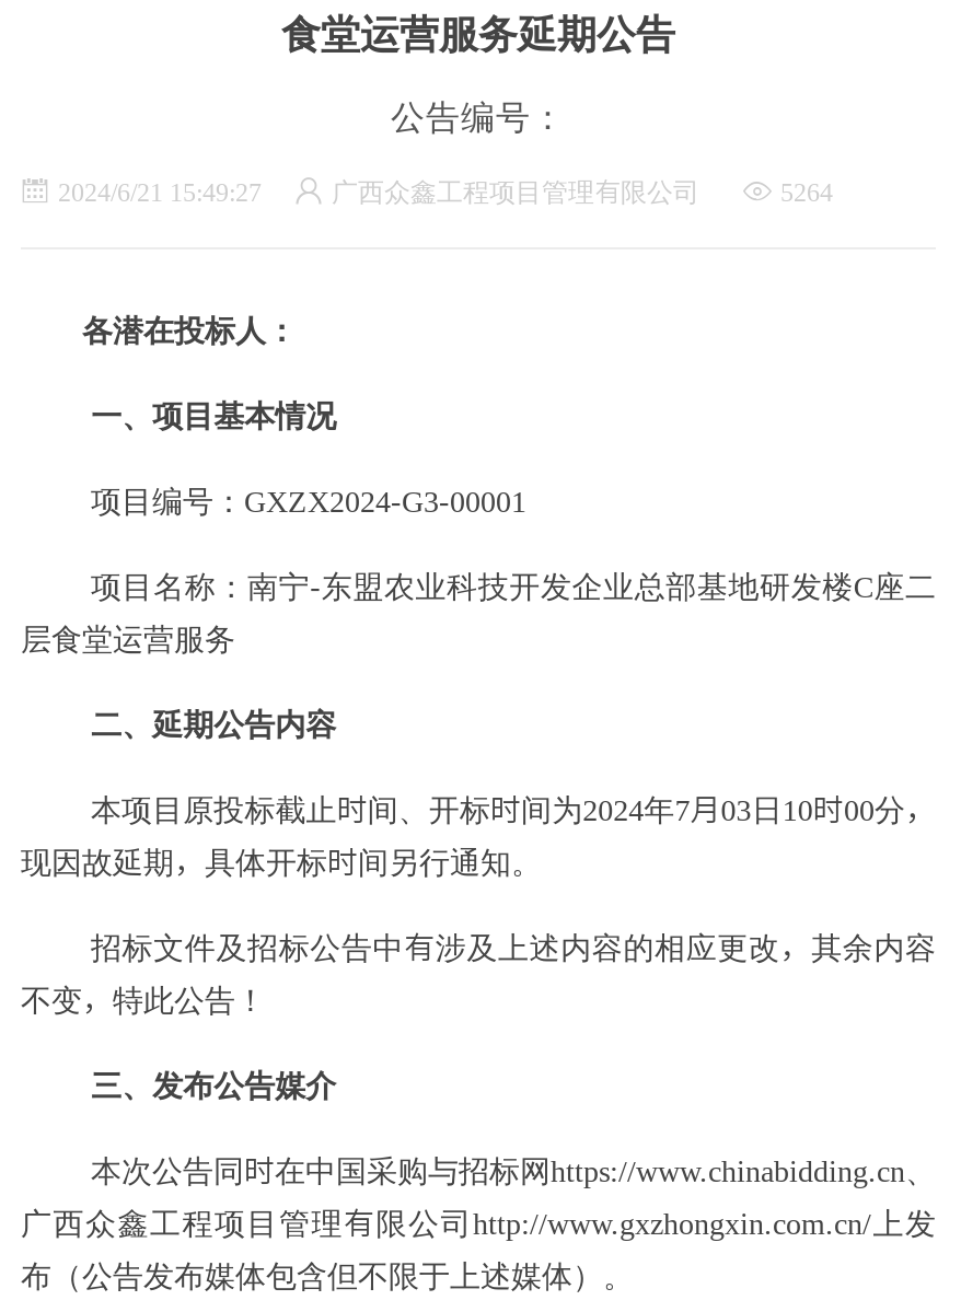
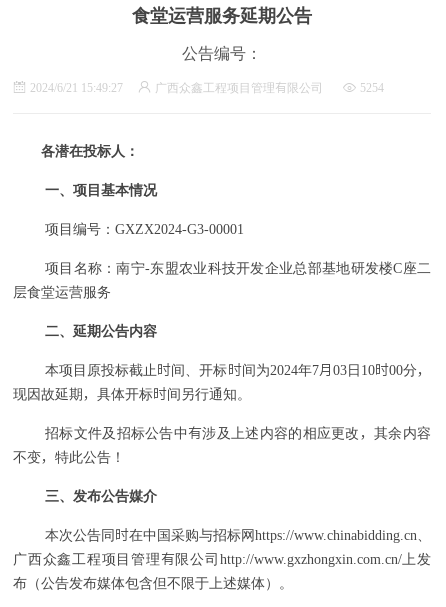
[780,177,833,204] 5264 -> [360,81,384,93] 5254

